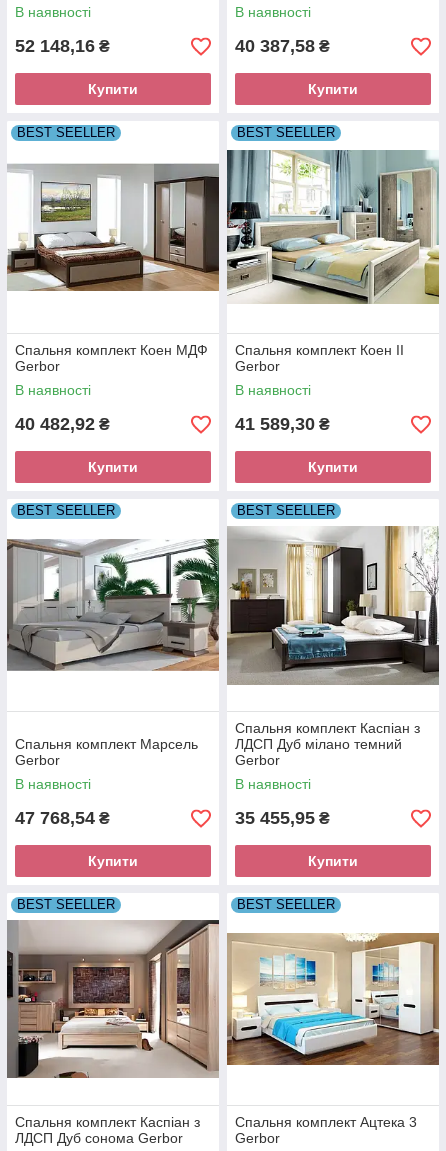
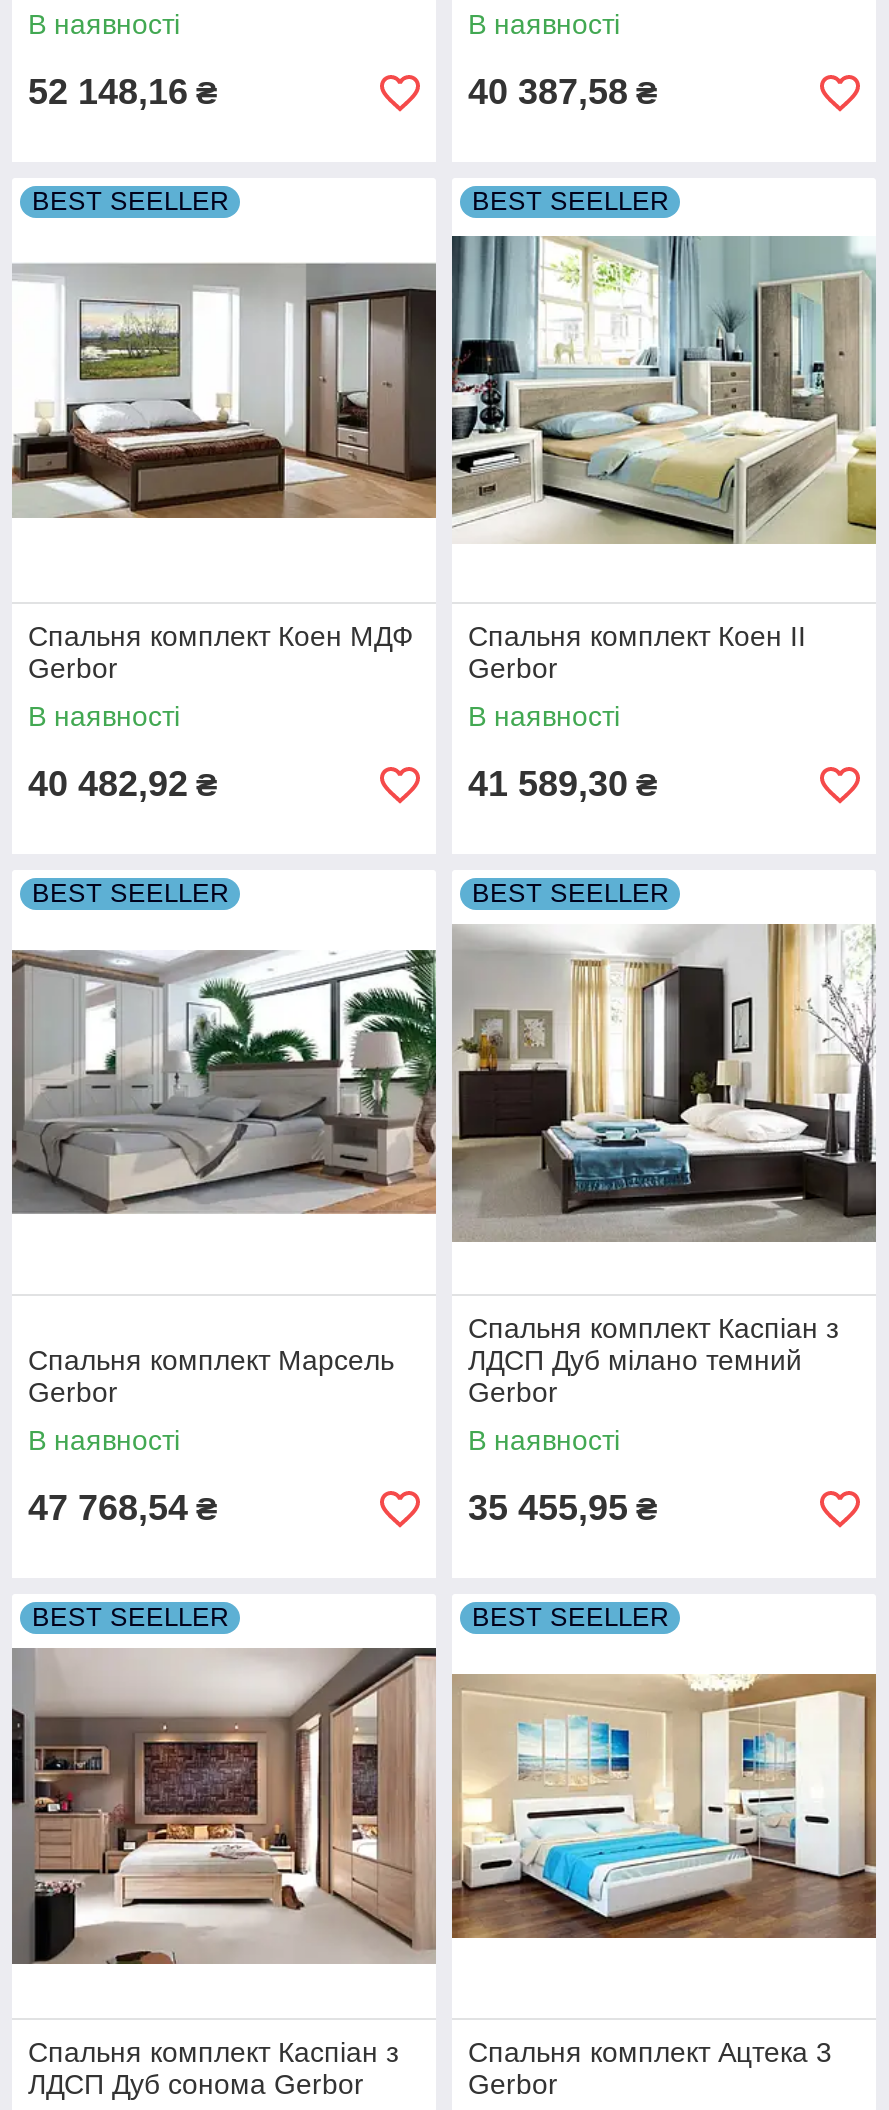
[88,81,138,97] Купити -> none
[308,81,358,97] Купити -> none
[88,459,138,475] Купити -> none
[308,459,358,475] Купити -> none
[88,853,138,869] Купити -> none
[308,853,358,869] Купити -> none

